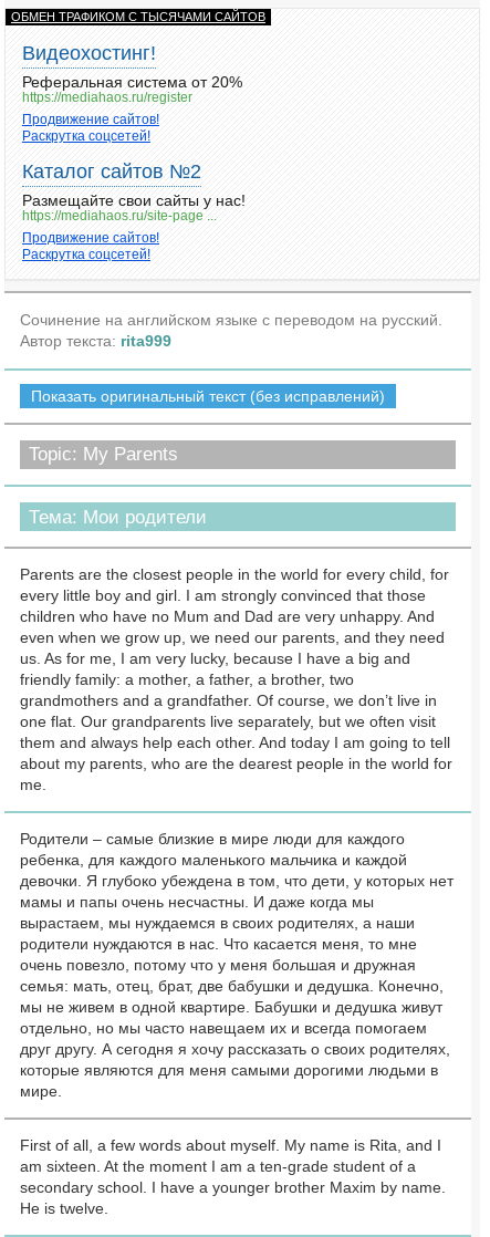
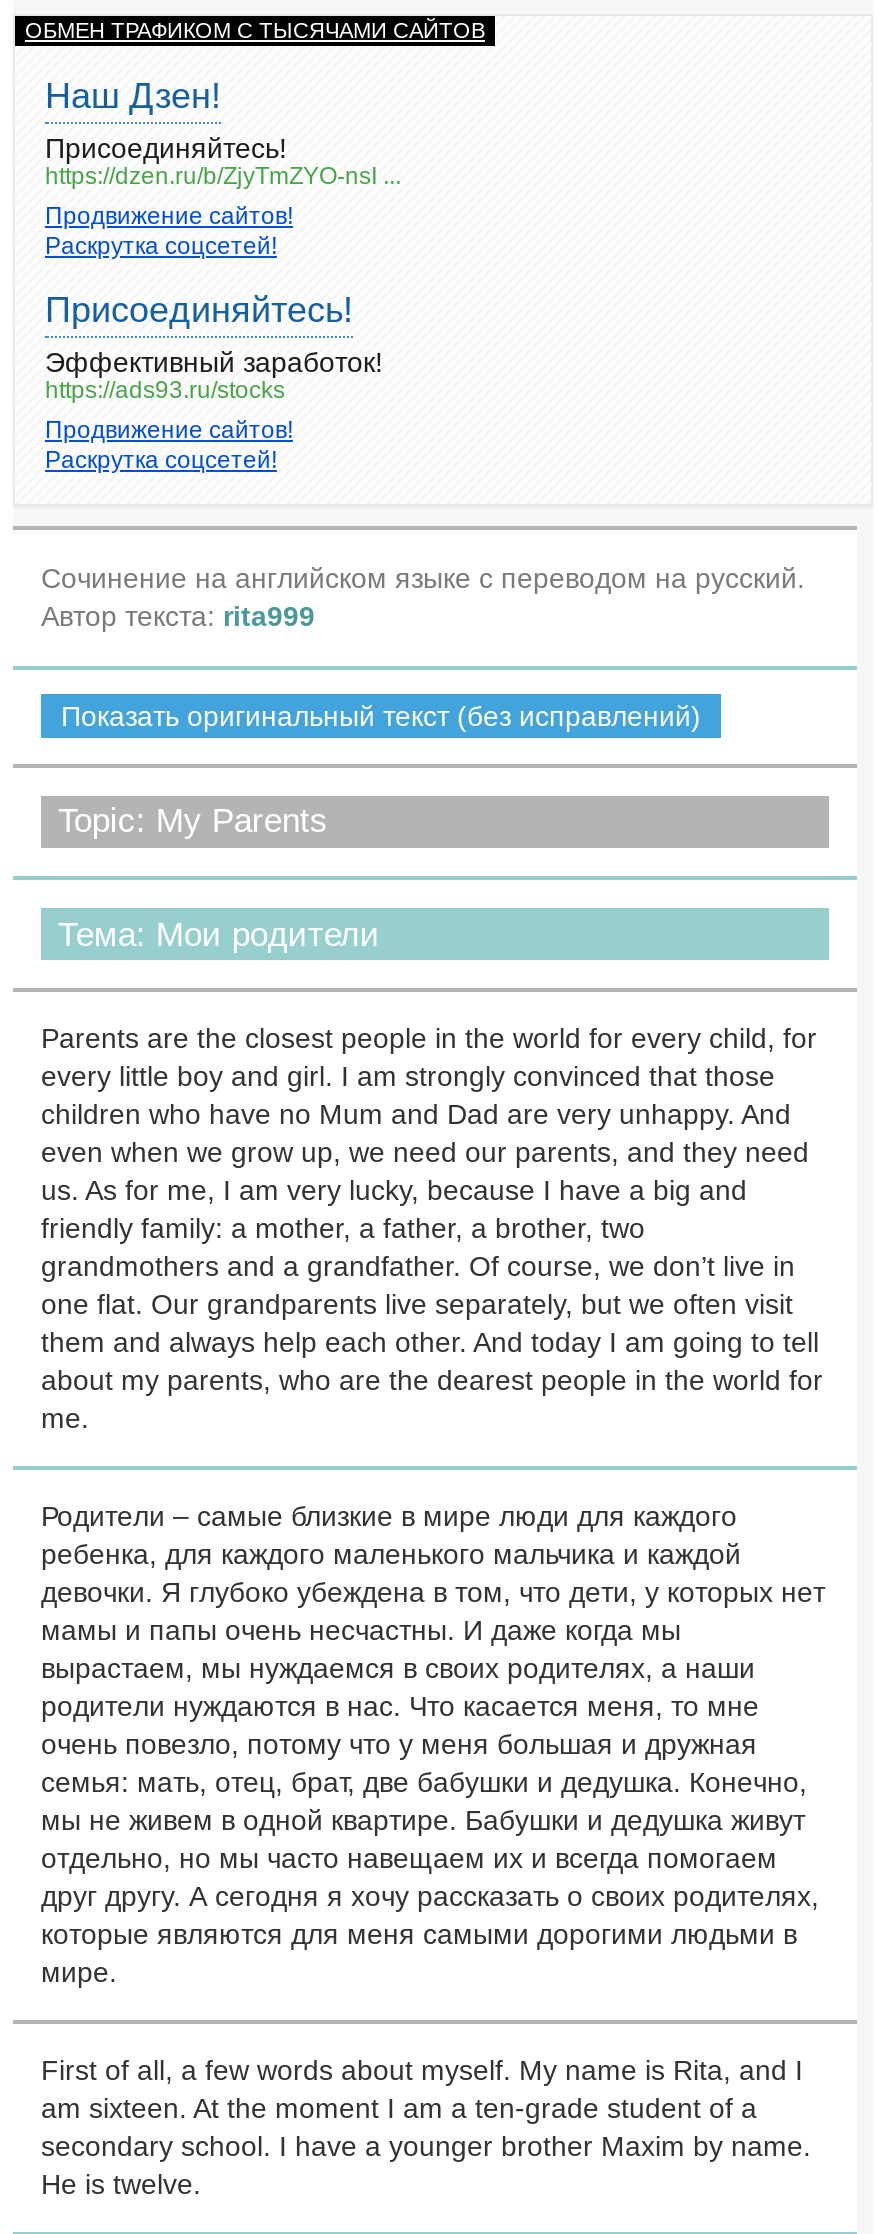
[22,42,242,105] Видеохостинг! | Реферальная система от 20% | https://mediahaos.ru/register -> [45,75,401,189] Наш Дзен! | Присоединяйтесь! | https://dzen.ru/b/ZjyTmZYO-nsI ...
[22,160,246,223] Каталог сайтов №2 | Размещайте свои сайты у нас! | https://mediahaos.ru/site-page ... -> [45,289,383,403] Присоединяйтесь! | Эффективный заработок! | https://ads93.ru/stocks

